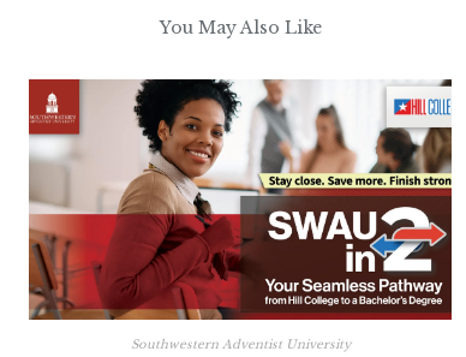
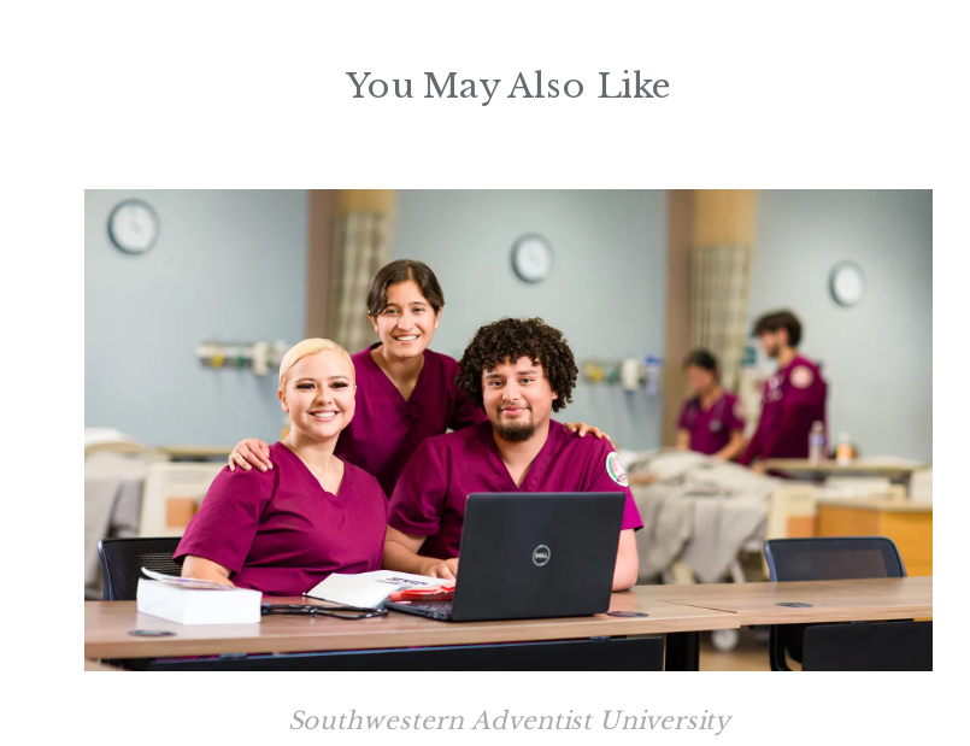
[28,78,453,321] [image] -> [84,187,935,674] [image]

